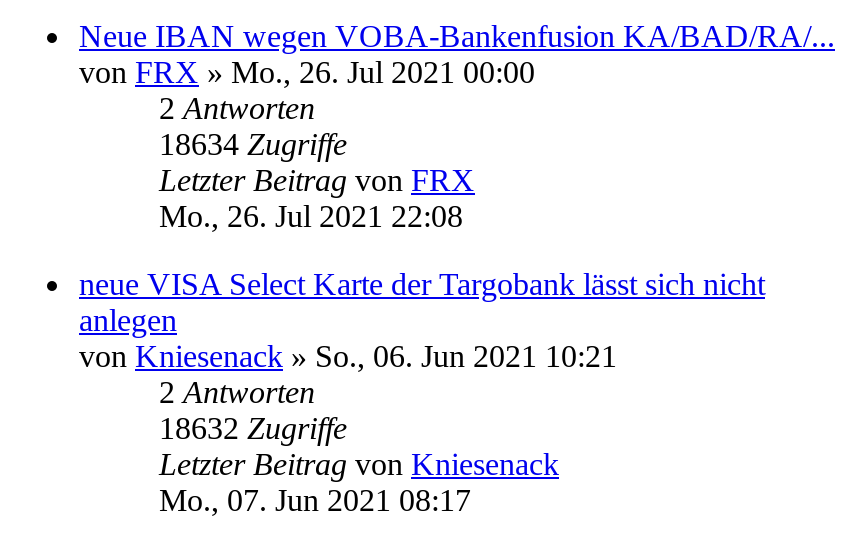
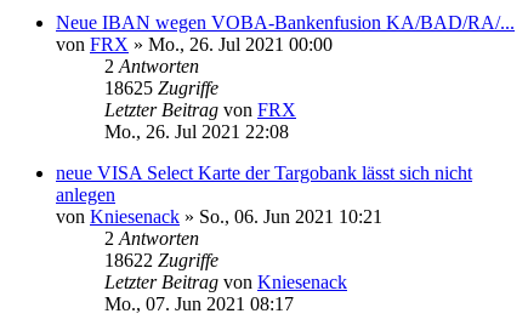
[159,127,347,161] 18634 Zugriffe -> [104,77,218,98] 18625 Zugriffe
[159,411,347,445] 18632 Zugriffe -> [104,250,218,270] 18622 Zugriffe

